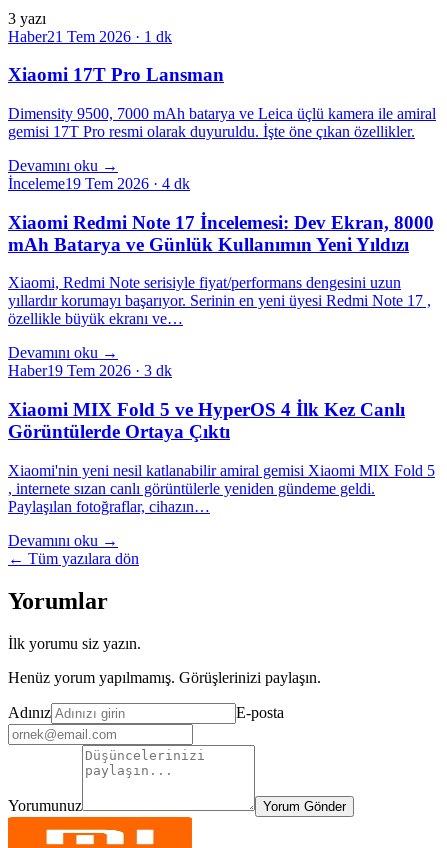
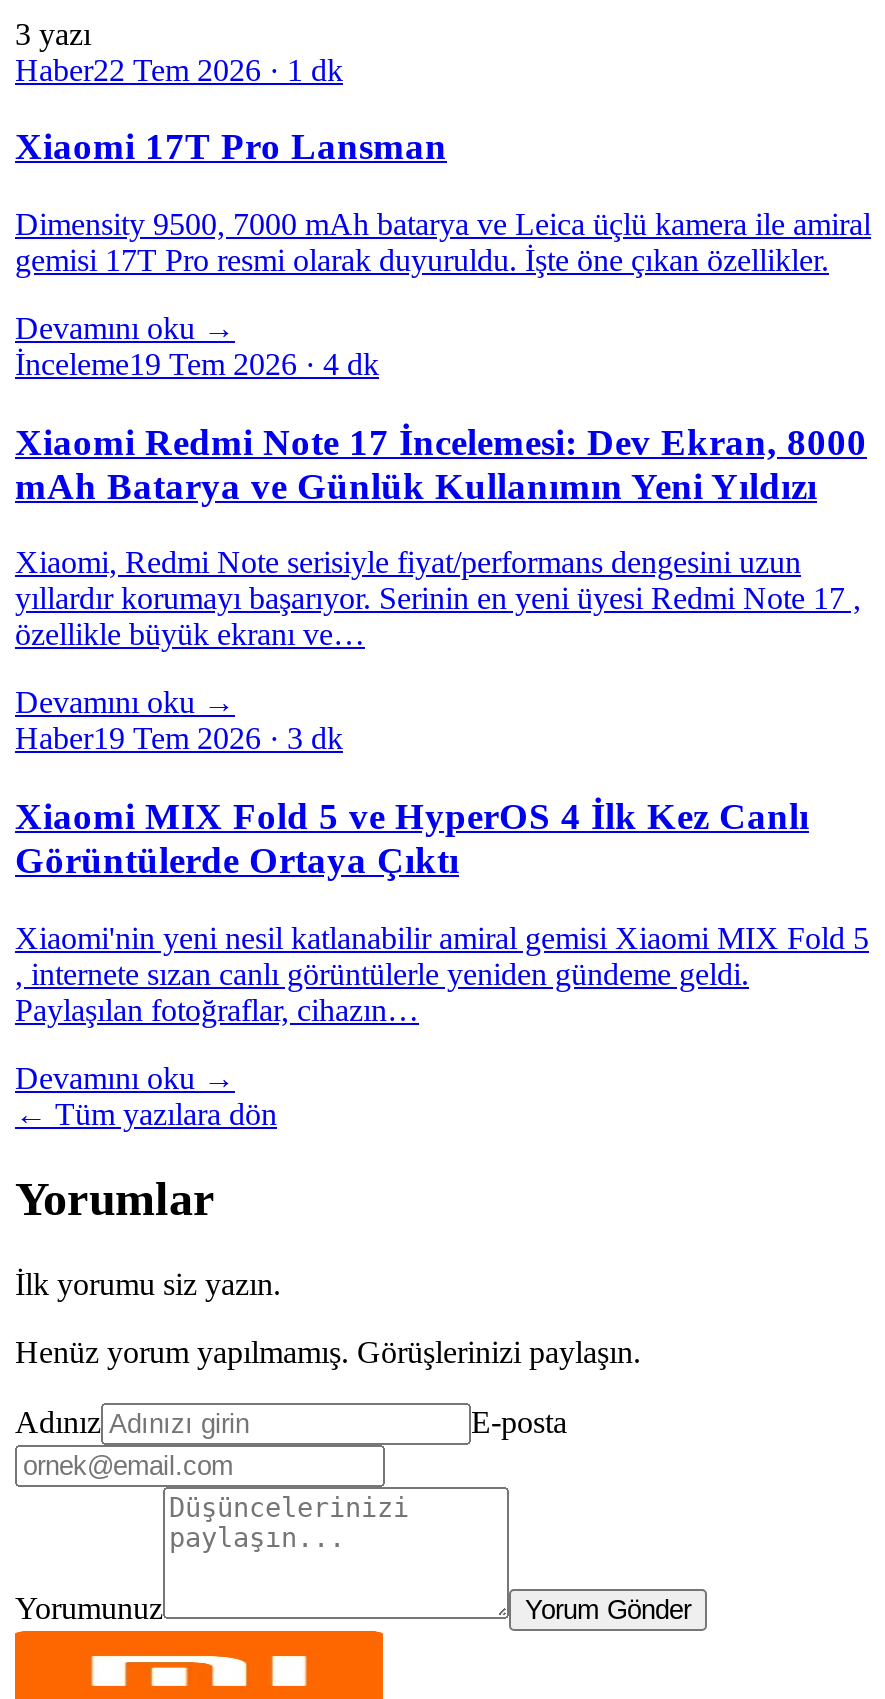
[8,28,172,45] Haber21 Tem 2026 · 1 dk -> [15,52,343,86] Haber22 Tem 2026 · 1 dk

